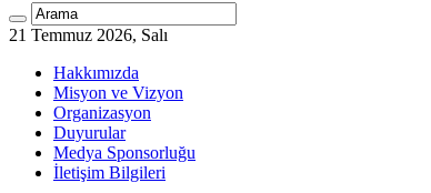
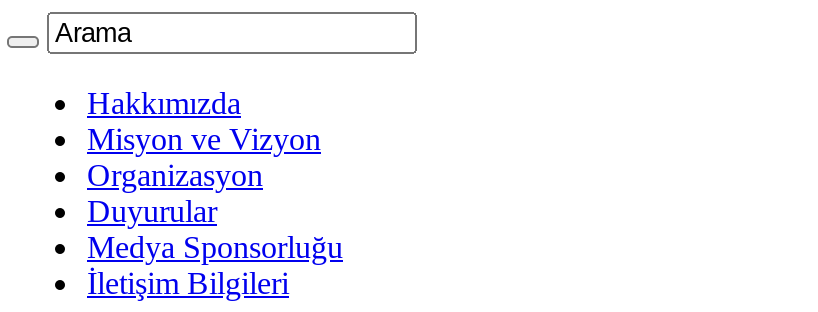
[9,26,168,44] 21 Temmuz 2026, Salı -> none

